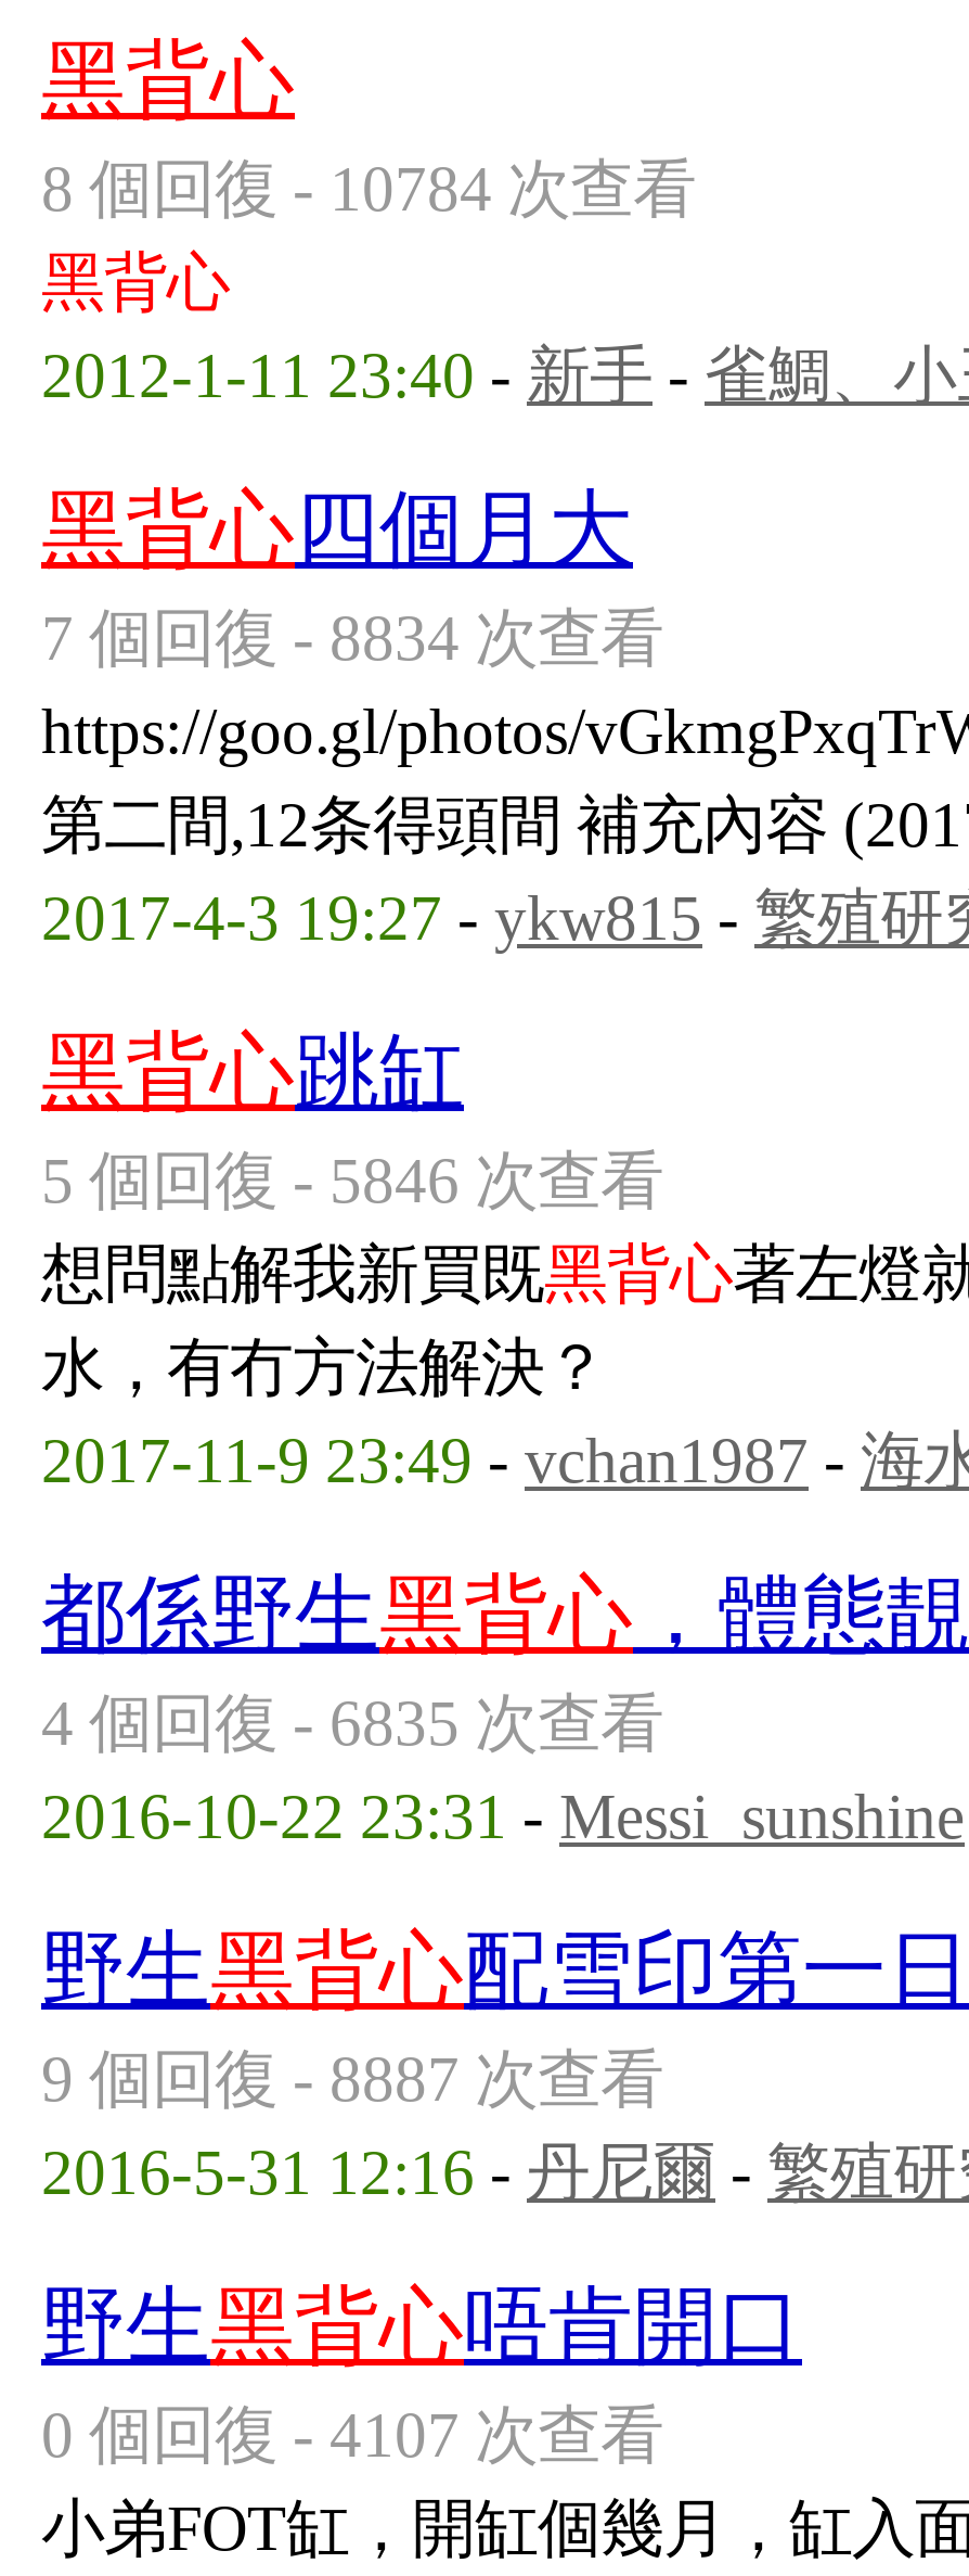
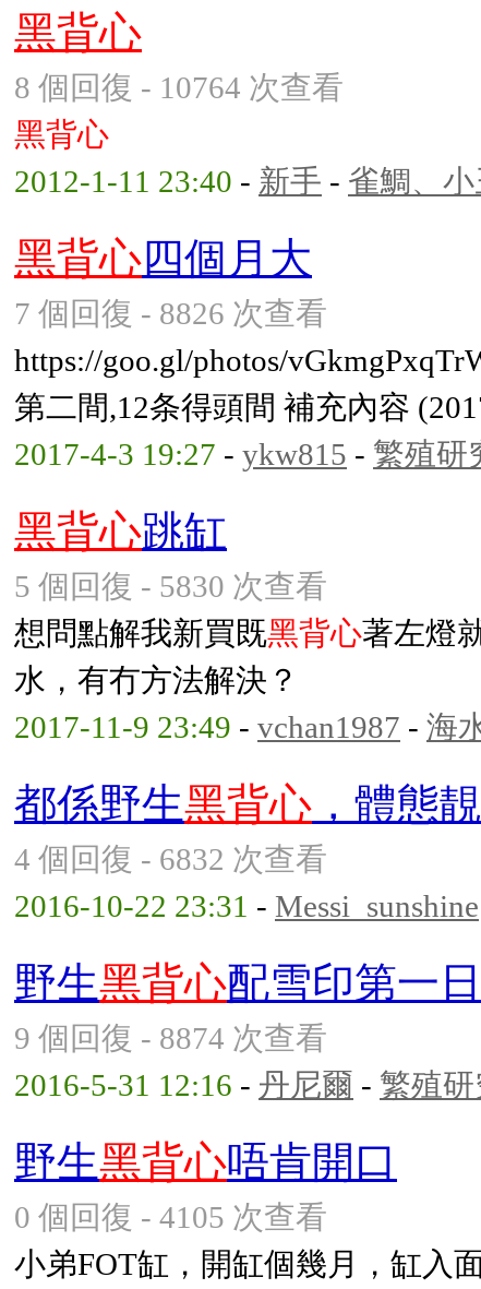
[41,154,696,224] 8 個回復 - 10784 次查看 -> [14,70,344,105] 8 個回復 - 10764 次查看
[41,603,663,673] 7 個回復 - 8834 次查看 -> [14,296,327,331] 7 個回復 - 8826 次查看
[41,1146,663,1215] 5 個回復 - 5846 次查看 -> [14,569,327,604] 5 個回復 - 5830 次查看
[41,1688,663,1758] 4 個回復 - 6835 次查看 -> [14,842,327,876] 4 個回復 - 6832 次查看
[41,2044,663,2114] 9 個回復 - 8887 次查看 -> [14,1021,327,1055] 9 個回復 - 8874 次查看
[41,2400,663,2470] 0 個回復 - 4107 次查看 -> [14,1200,327,1234] 0 個回復 - 4105 次查看

